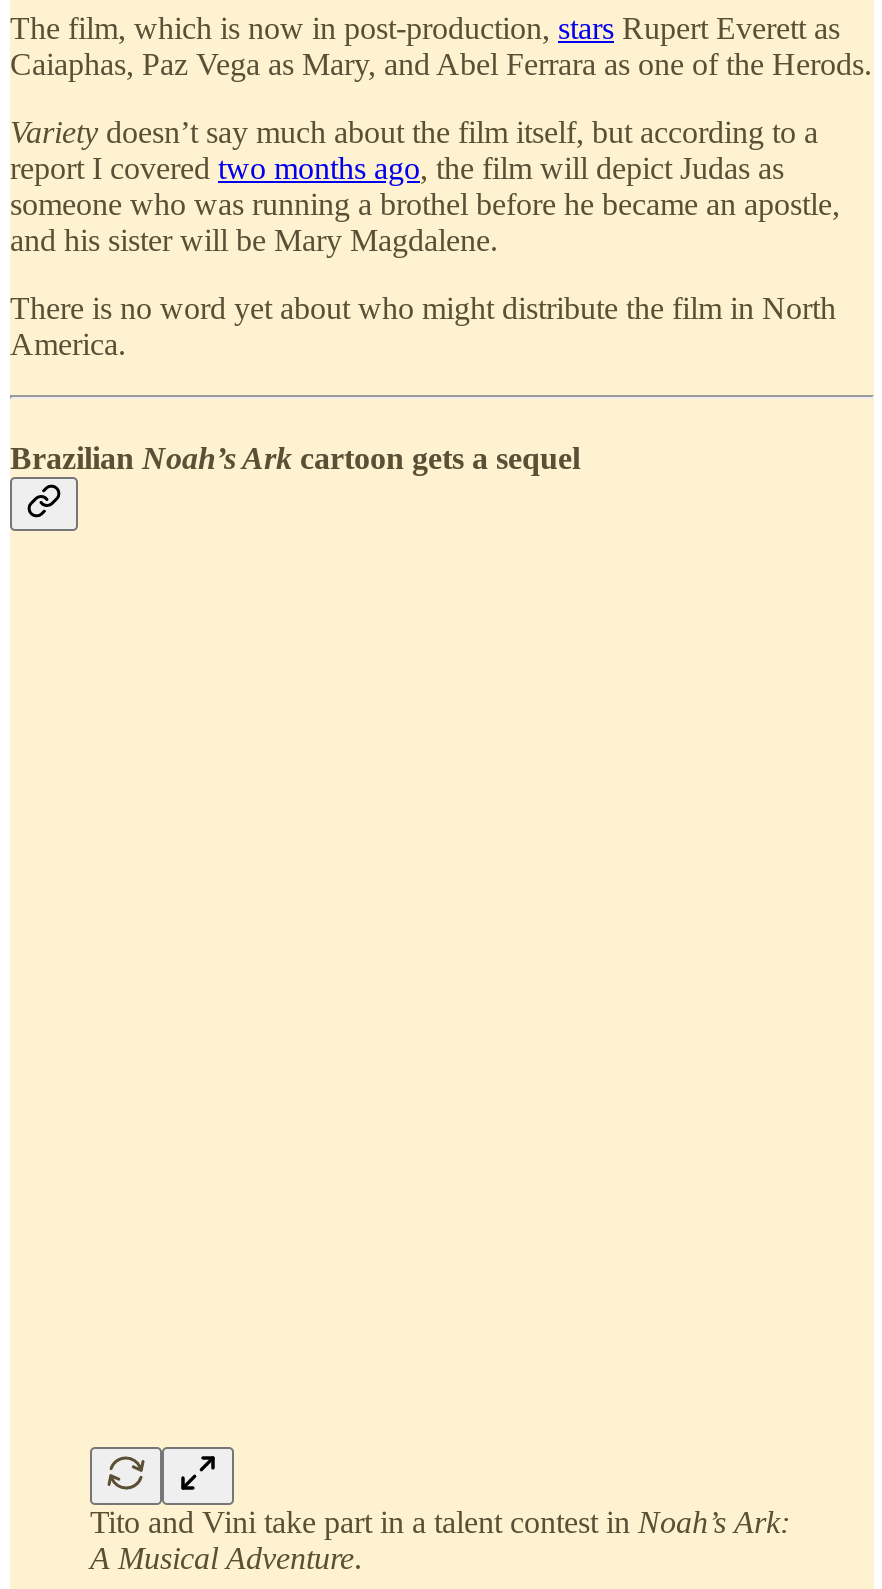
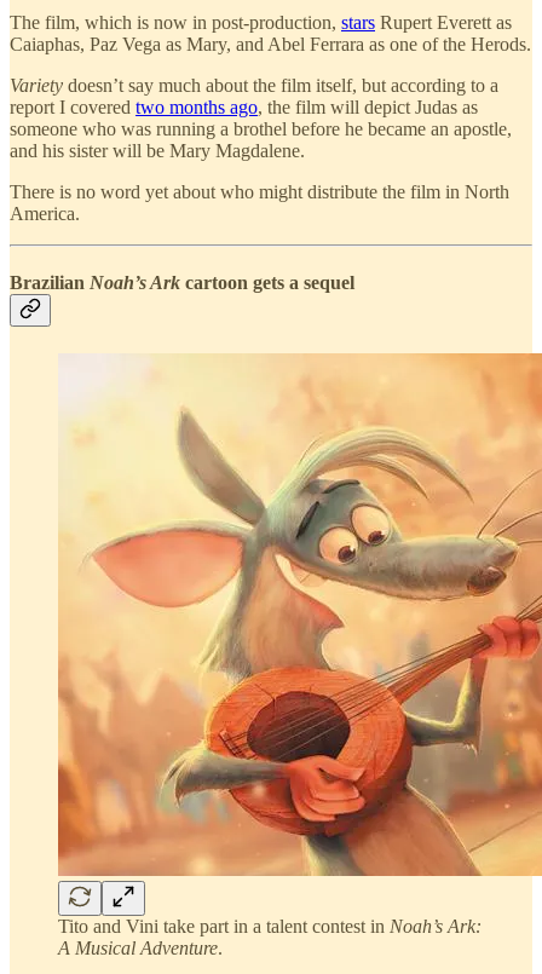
none -> [57,352,538,877] [image]

